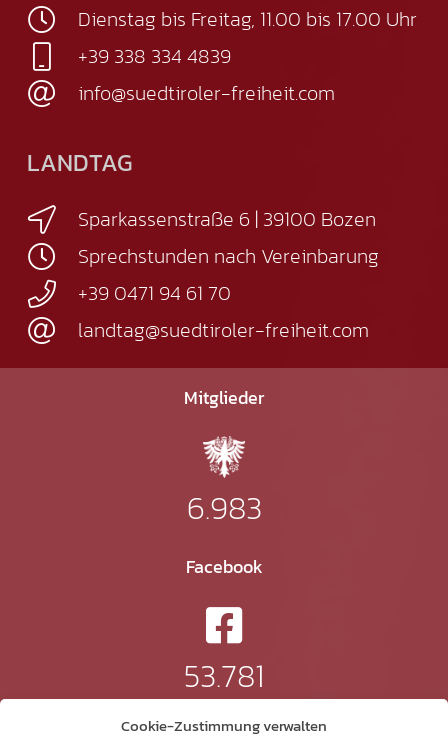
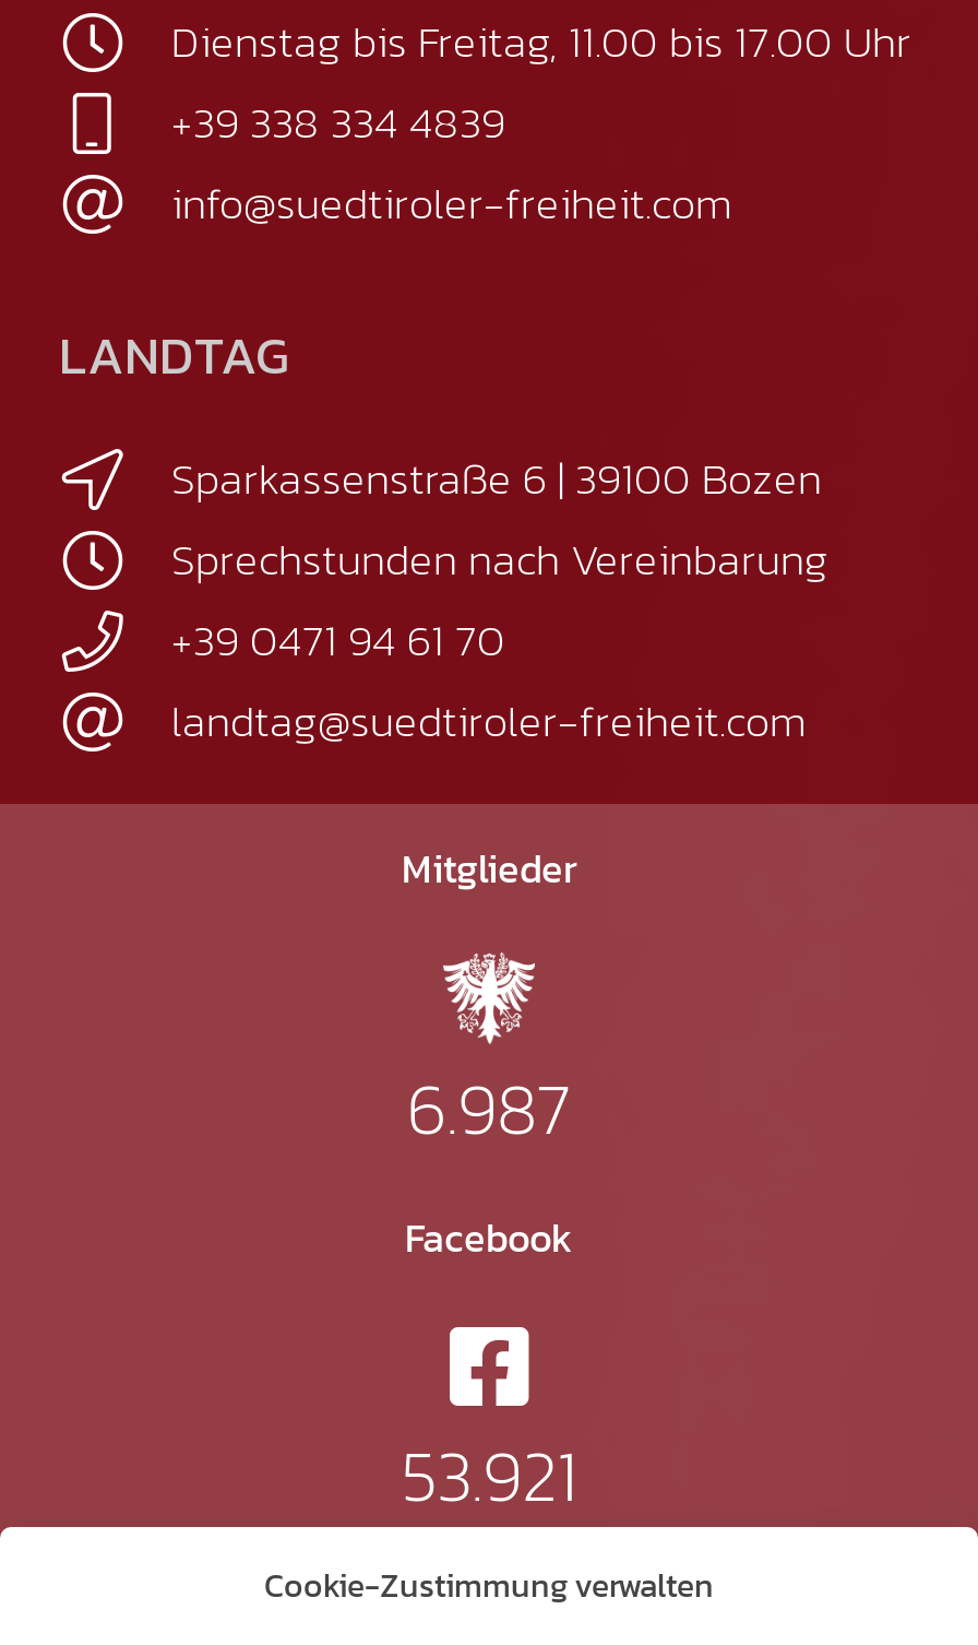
[186,483,261,532] 6.983 -> [407,1055,571,1162] 6.987
[184,651,264,700] 53.781 -> [402,1422,576,1529] 53.921

